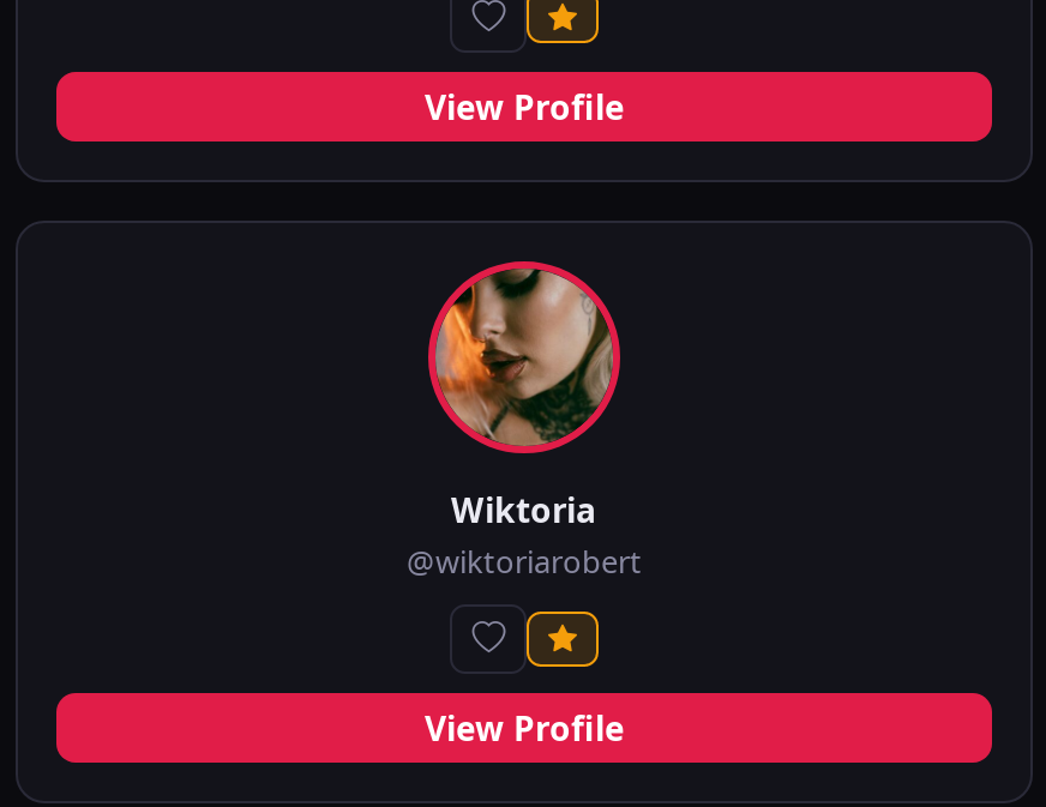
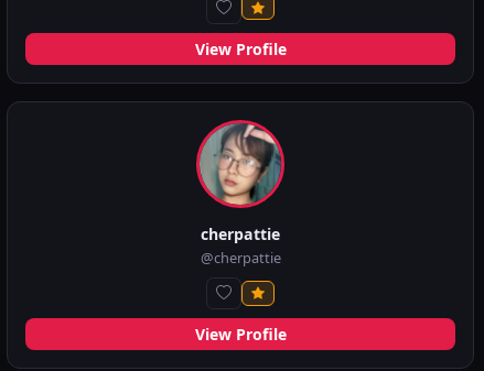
[407,269,642,582] [image] | Wiktoria | @wiktoriarobert -> [200,123,281,267] [image] | cherpattie | @cherpattie

